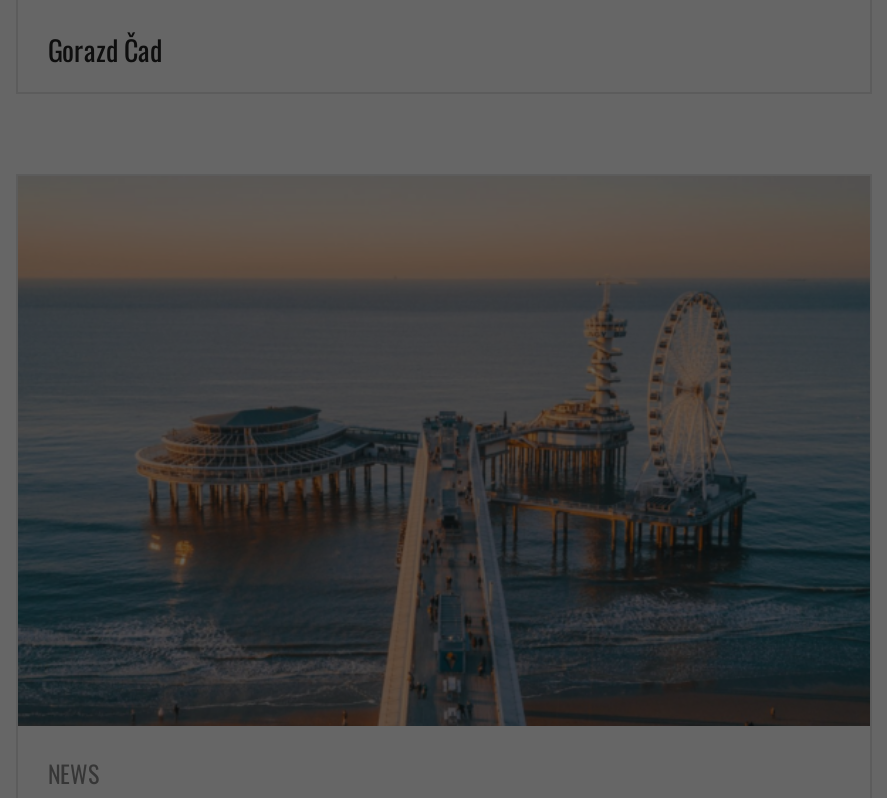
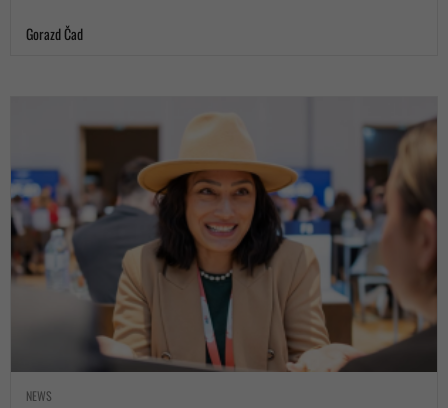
[16,184,872,728] [image] -> [10,104,438,373] [image]

